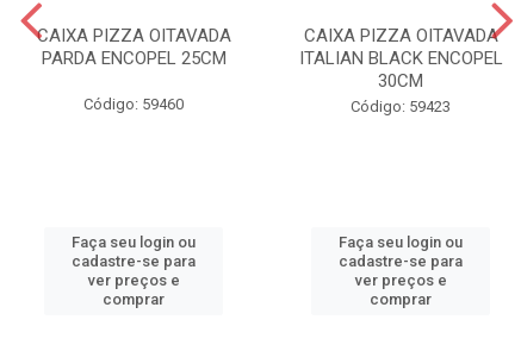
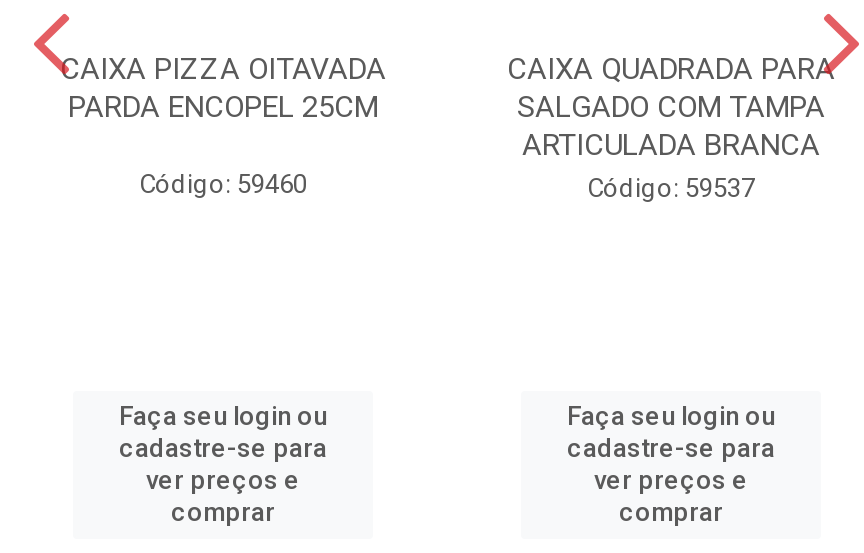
[299,25,503,115] CAIXA PIZZA OITAVADA | ITALIAN BLACK ENCOPEL | 30CM | Código: 59423 -> [507,50,835,202] CAIXA QUADRADA PARA | SALGADO COM TAMPA | ARTICULADA BRANCA | Código: 59537

